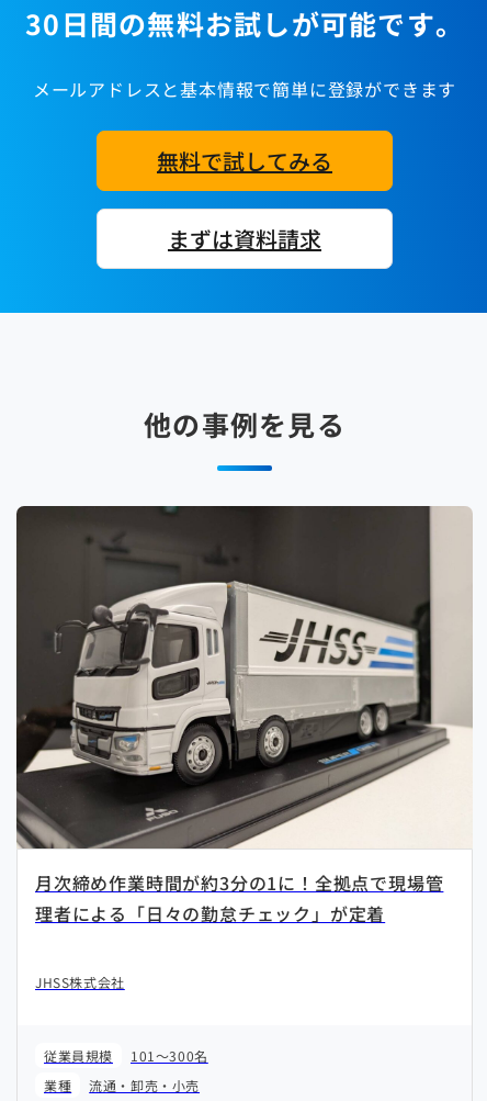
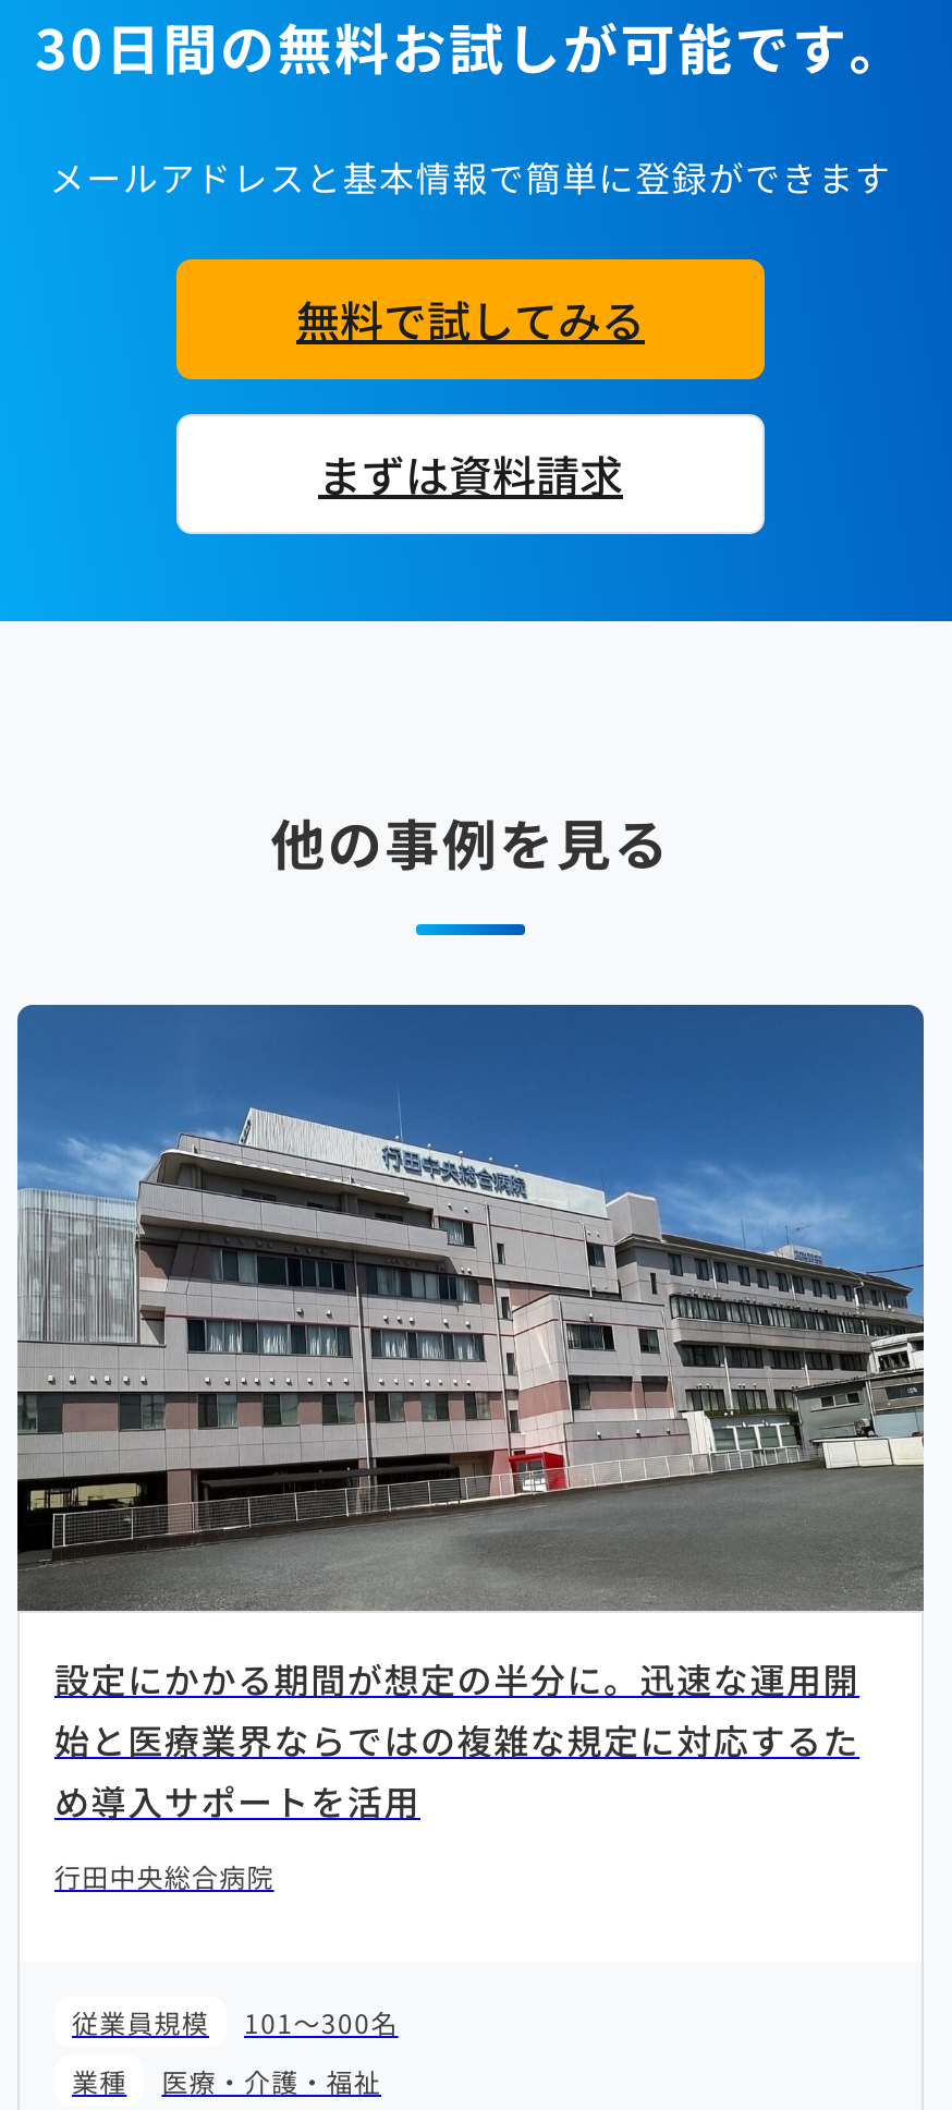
[15,505,473,823] [image] -> [15,1003,926,1611] [image]
[35,870,444,927] 月次締め作業時間が約3分の1に！全拠点で現場管 | 理者による「日々の勤怠チェック」が定着 -> [54,1652,860,1826] 設定にかかる期間が想定の半分に。迅速な運用開 | 始と医療業界ならではの複雑な規定に対応するた | め導入サポートを活用
[35,973,125,992] JHSS株式会社 -> [54,1856,274,1894] 行田中央総合病院
[89,1076,200,1095] 流通・卸売・小売 -> [162,2061,381,2098] 医療・介護・福祉

